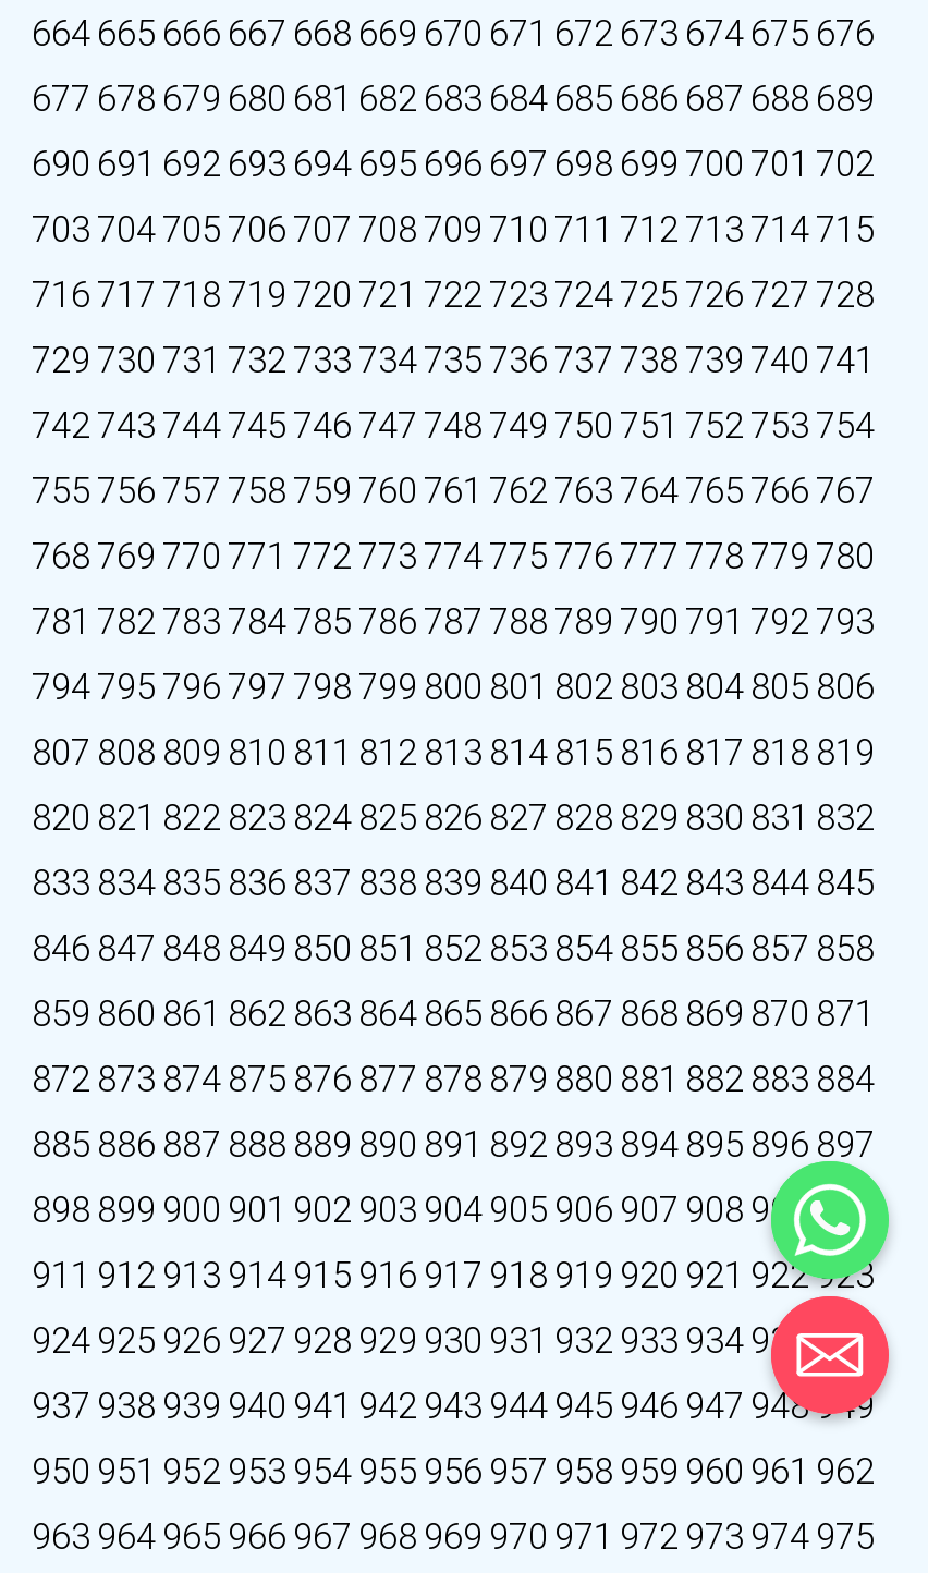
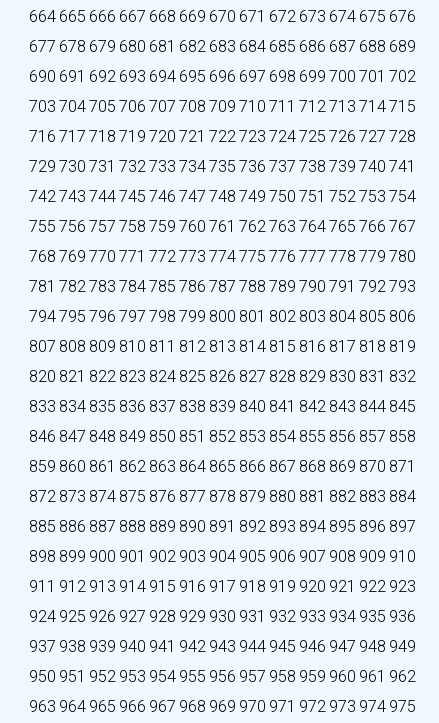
[769,1172,893,1259] [image] -> [368,539,423,577] [image]
[767,1303,893,1394] [image] -> [367,599,423,639] [image]

